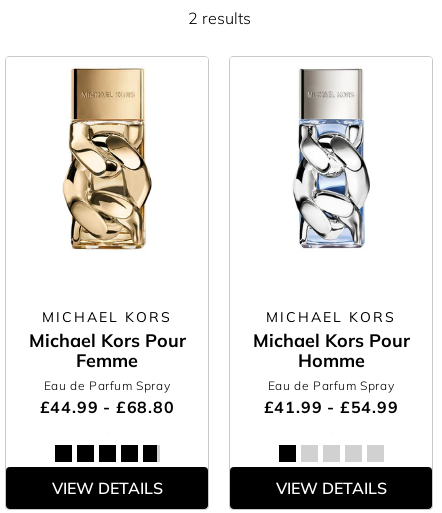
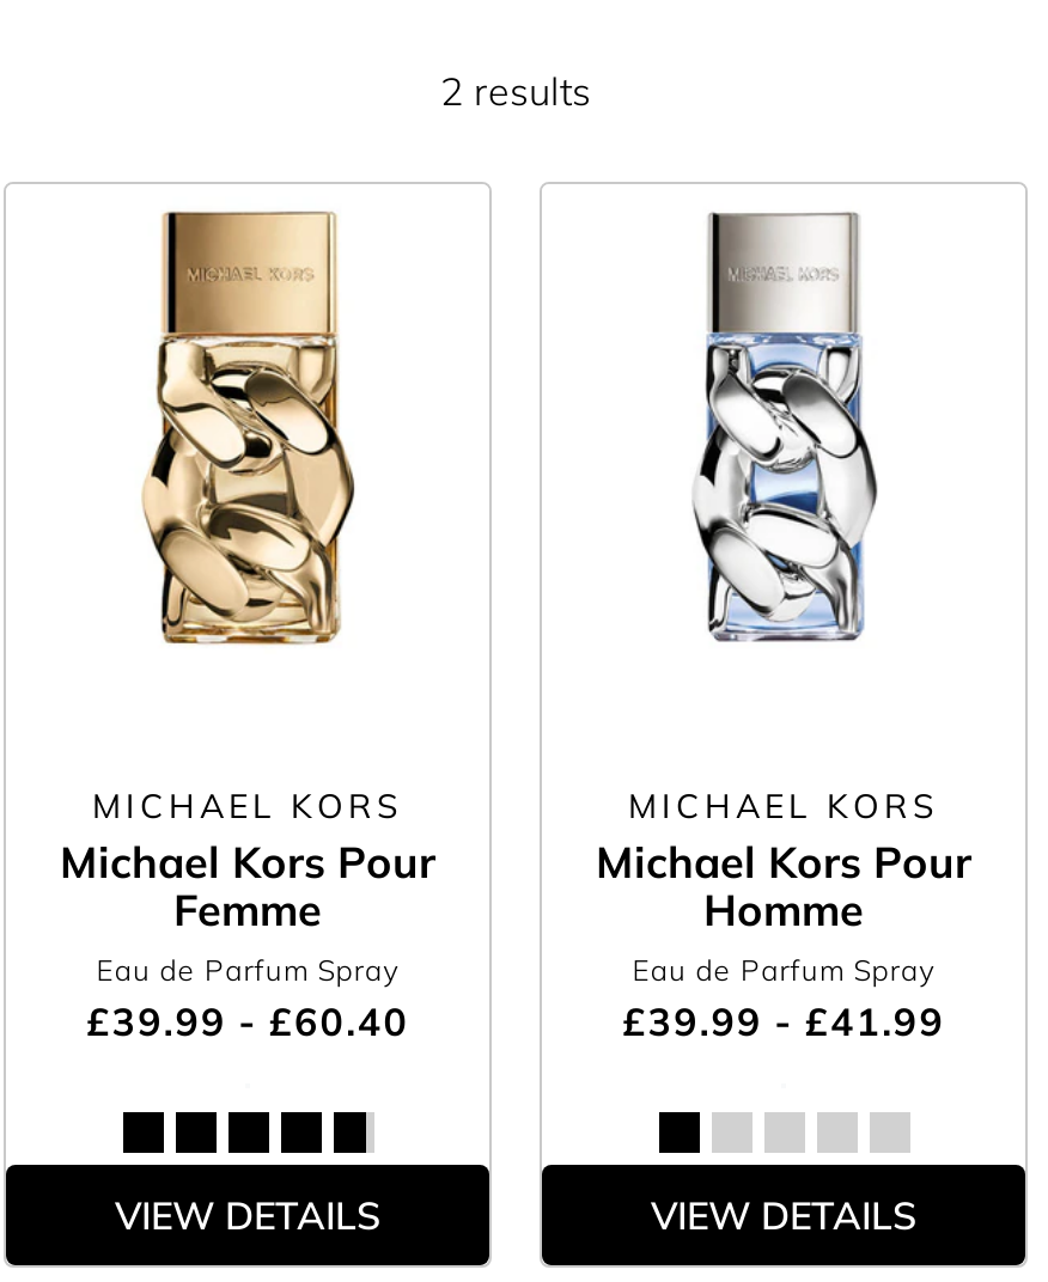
[39,397,174,417] £44.99 - £68.80 -> [86,997,409,1045] £39.99 - £60.40
[263,397,398,417] £41.99 - £54.99 -> [622,997,945,1045] £39.99 - £41.99

